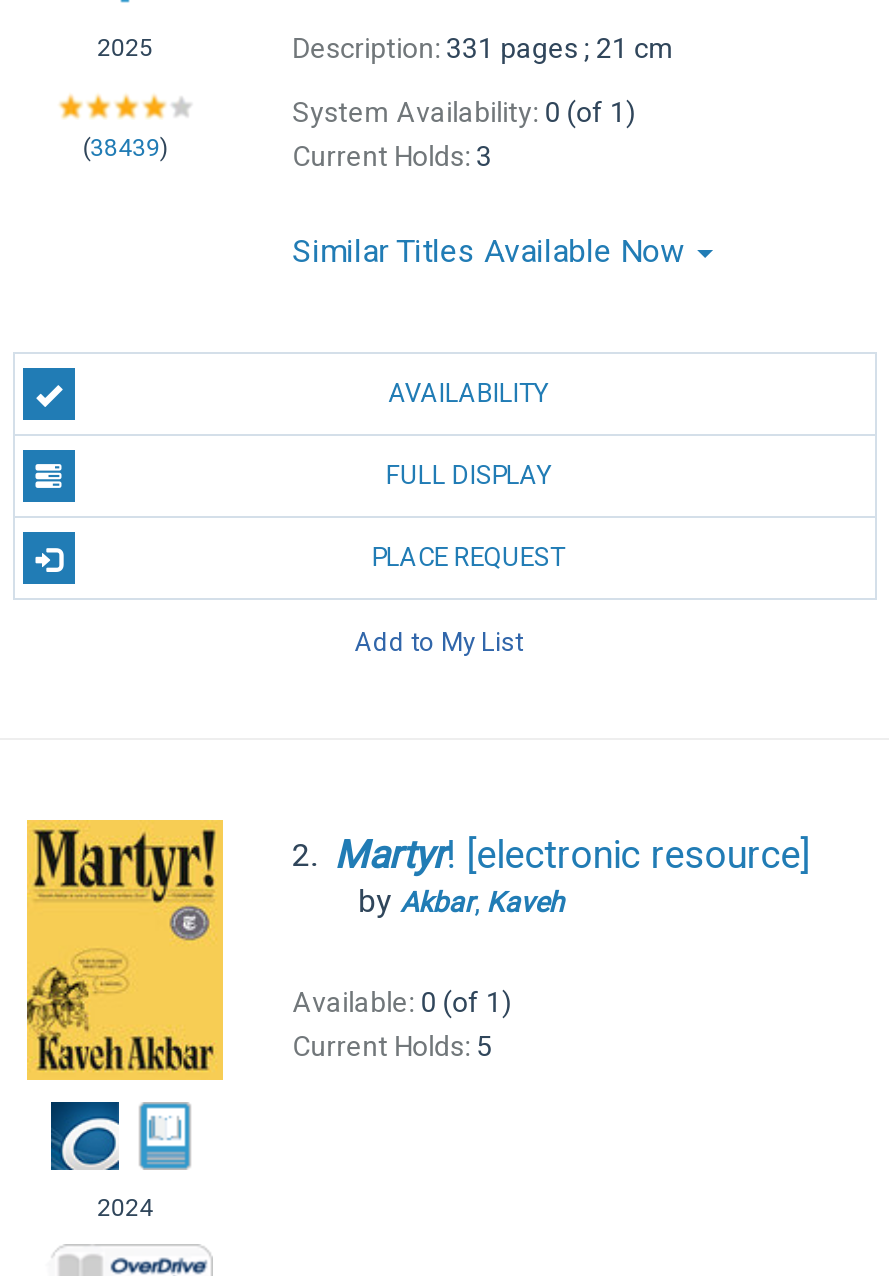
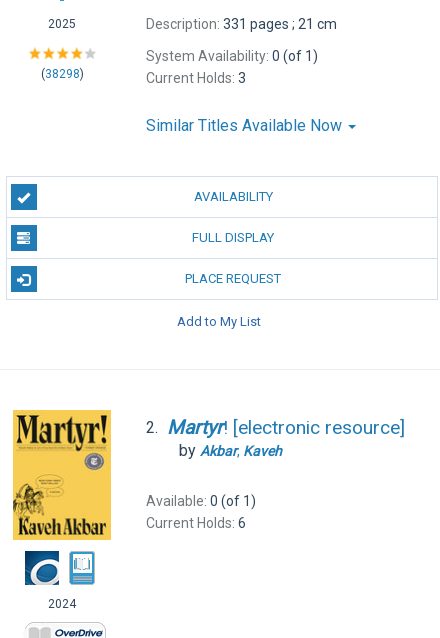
[82,134,168,162] (38439) -> [41,67,84,81] (38298)
[292,1030,492,1062] Current Holds: 5 -> [146,515,246,531] Current Holds: 6

